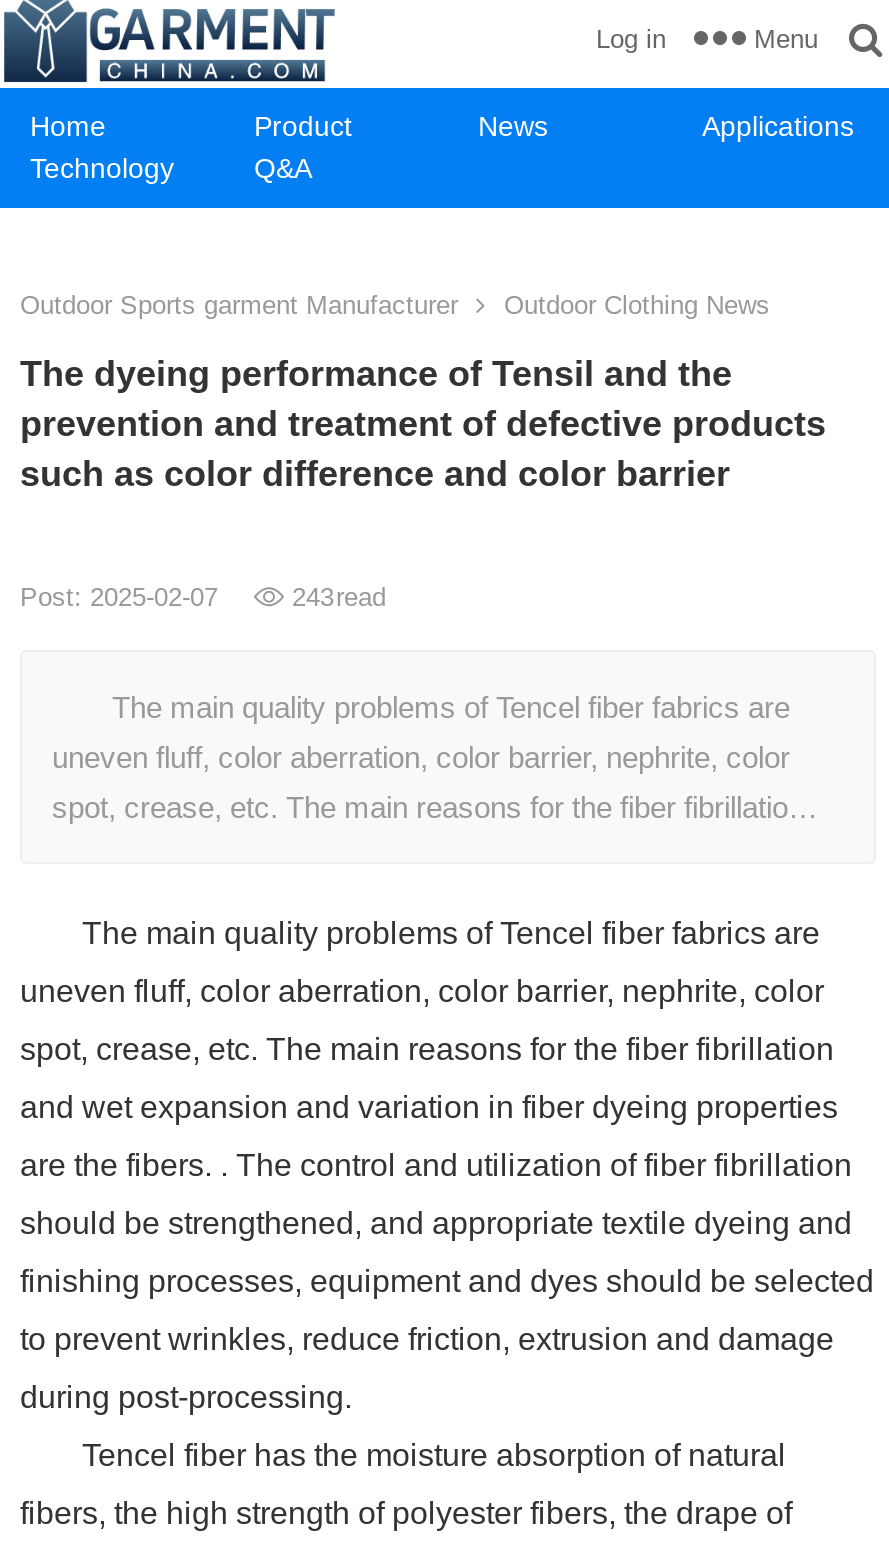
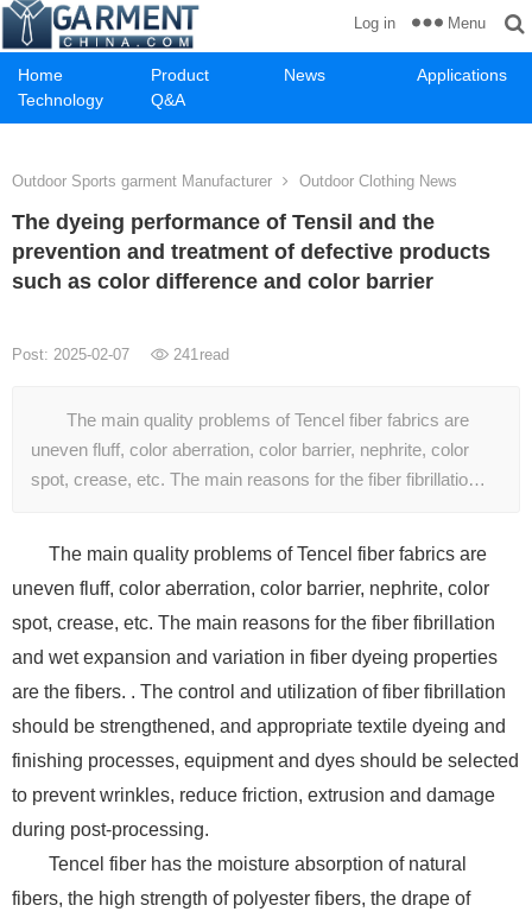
[20,582,386,612] Post: 2025-02-07 243read -> [12,346,229,363] Post: 2025-02-07 241read

